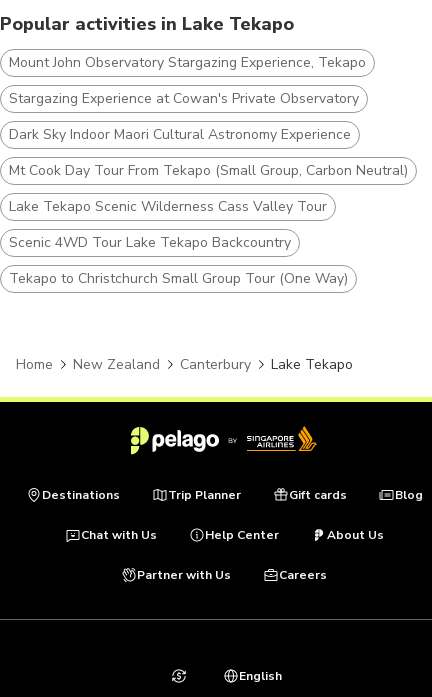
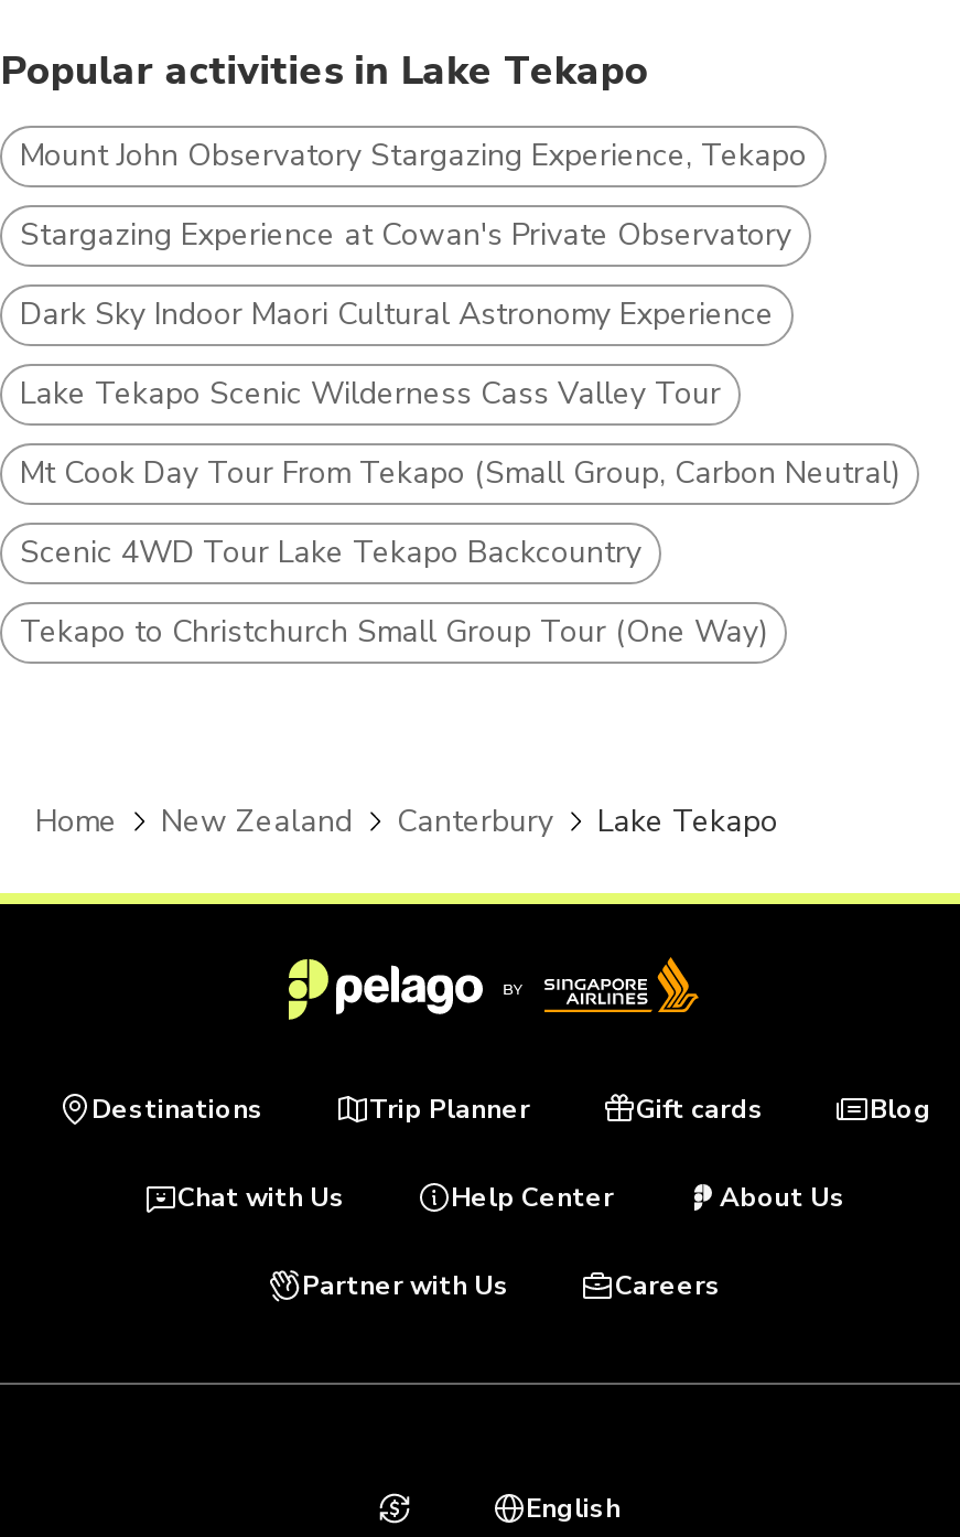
moved [9,161,408,180] -> [20,451,899,493]: Mt Cook Day Tour From Tekapo (Small Group, Carbon Neutral)
moved [9,197,327,216] -> [20,372,721,414]: Lake Tekapo Scenic Wilderness Cass Valley Tour

